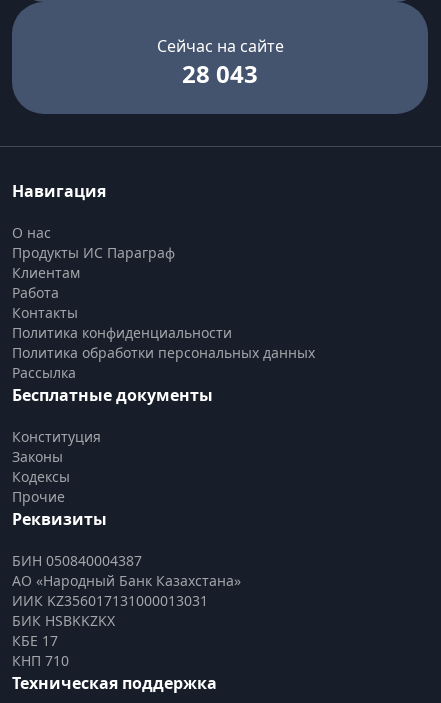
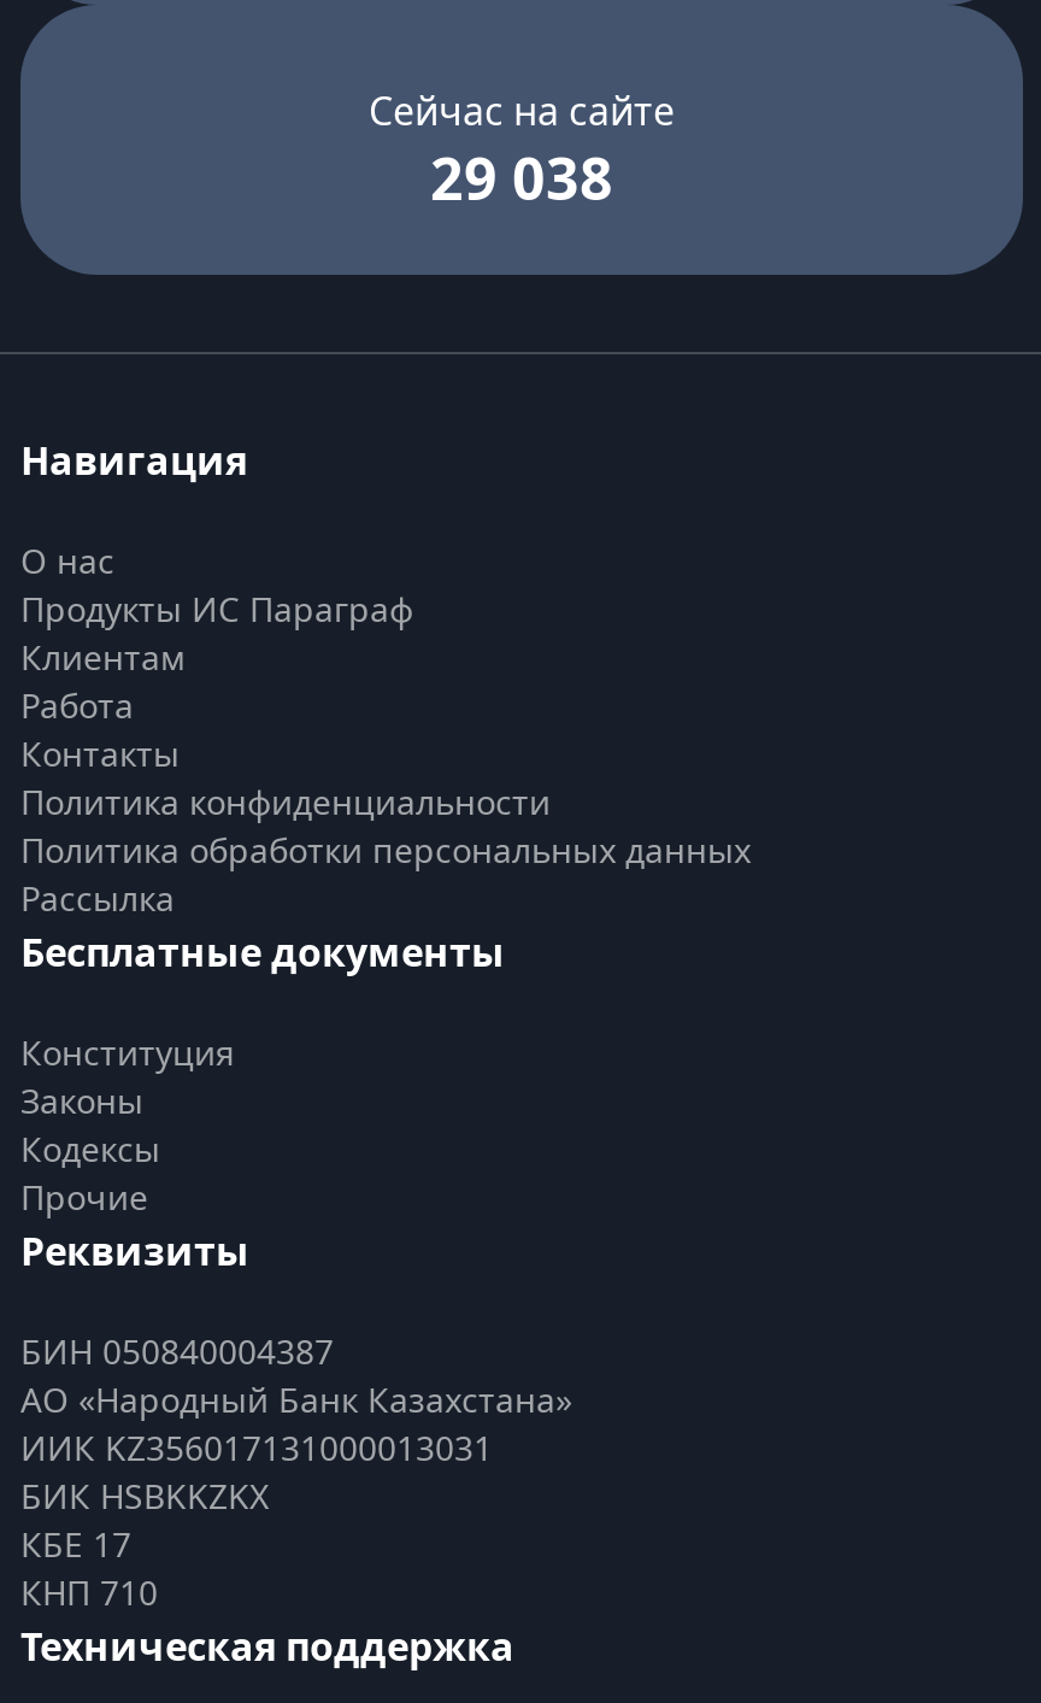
[182,57,258,90] 28 043 -> [430,137,613,217] 29 038

